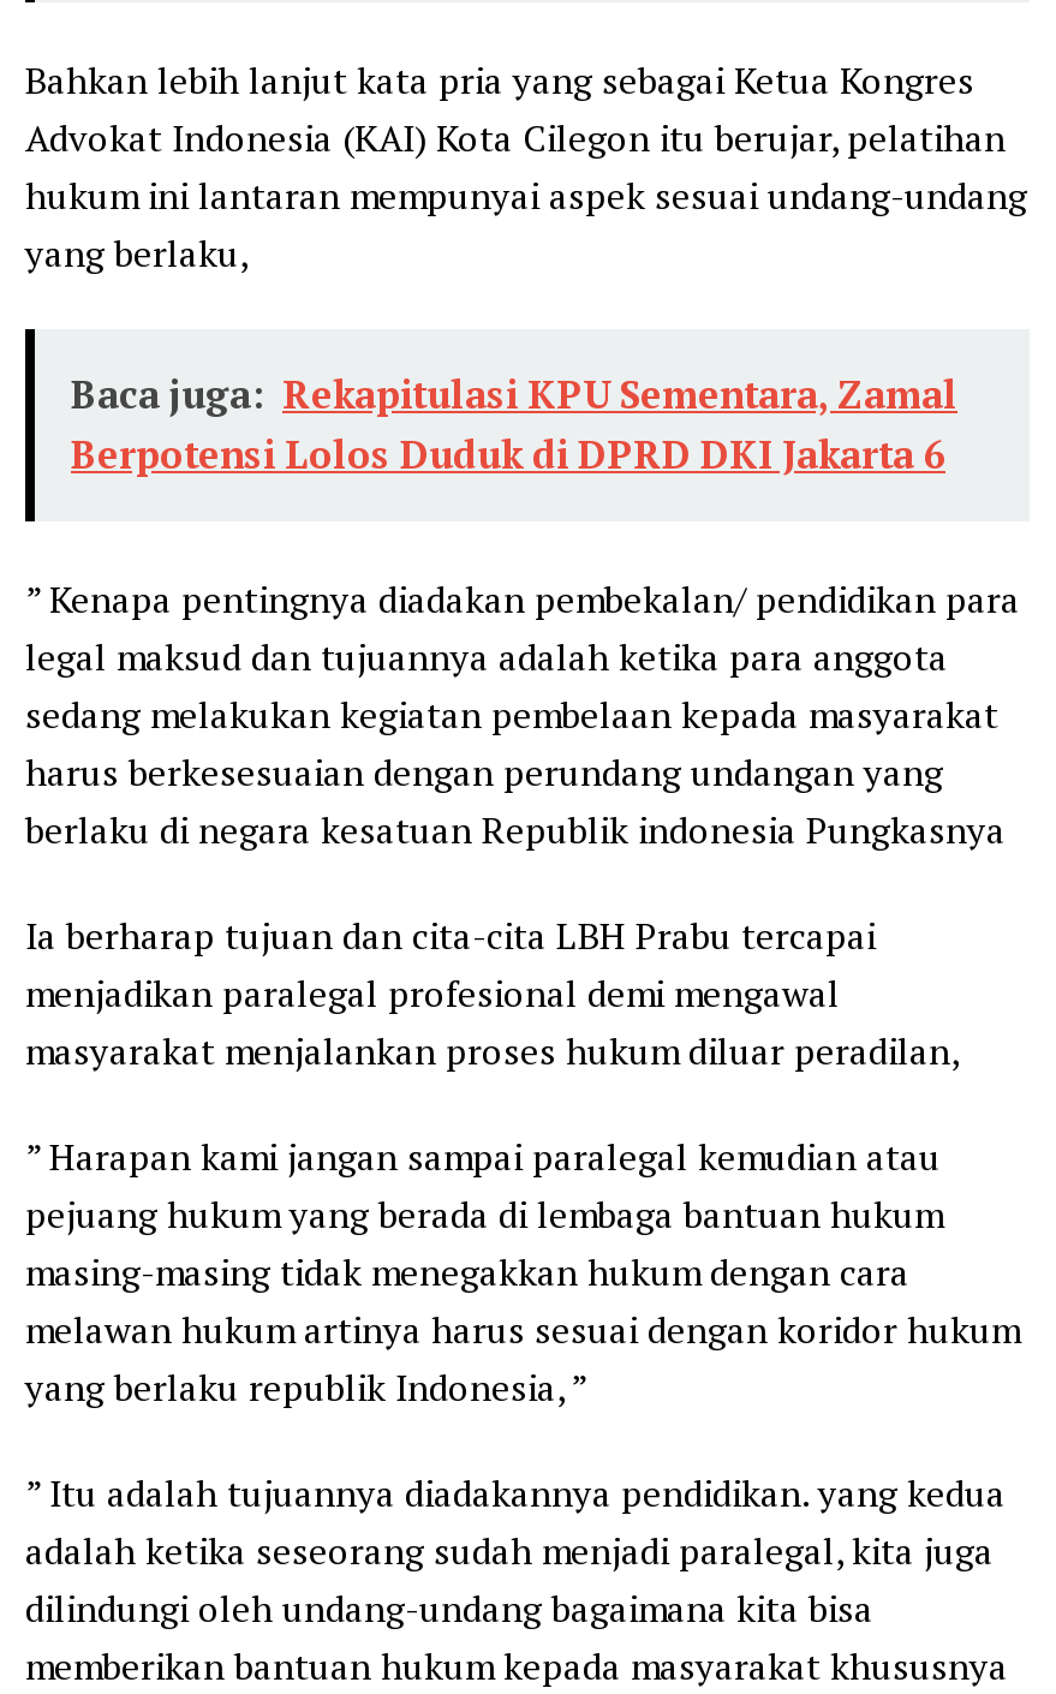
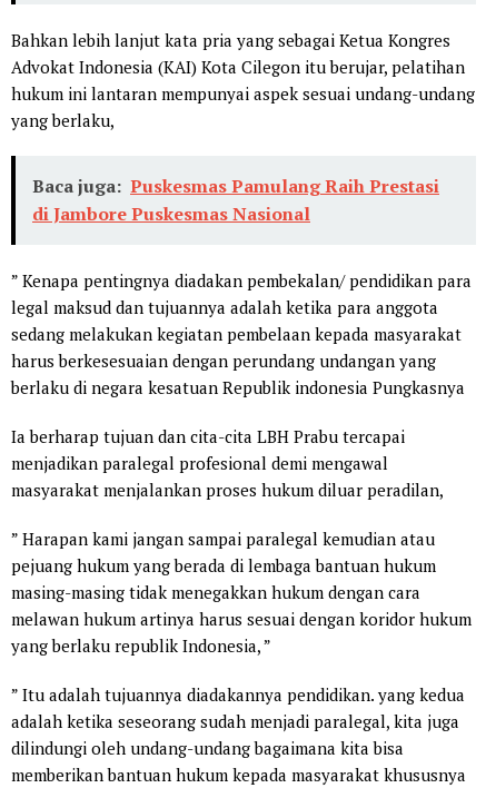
[71,367,957,480] Baca juga: Rekapitulasi KPU Sementara, Zamal | Berpotensi Lolos Duduk di DPRD DKI Jakarta 6 -> [32,173,439,225] Baca juga: Puskesmas Pamulang Raih Prestasi | di Jambore Puskesmas Nasional

